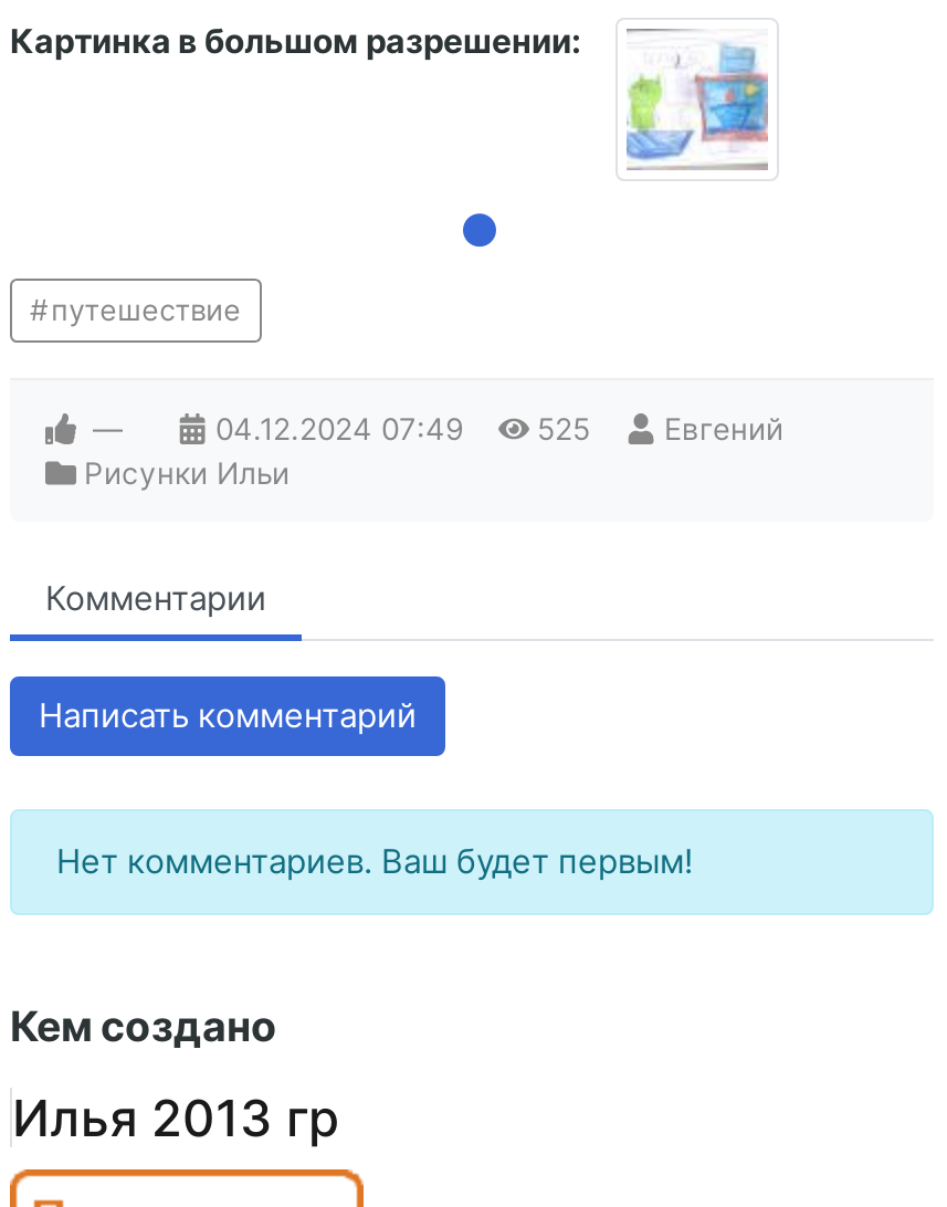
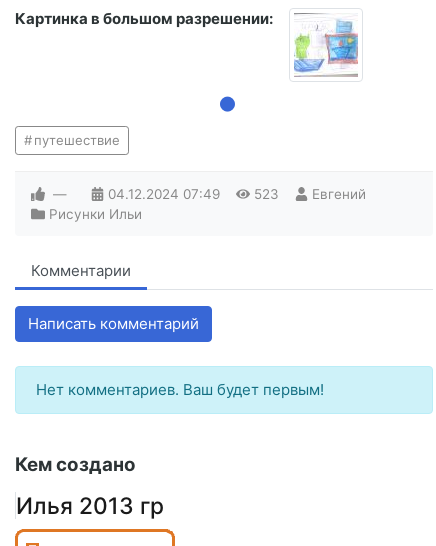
[215,411,590,447] 04.12.2024 07:49 525 -> [108,186,278,202] 04.12.2024 07:49 523

